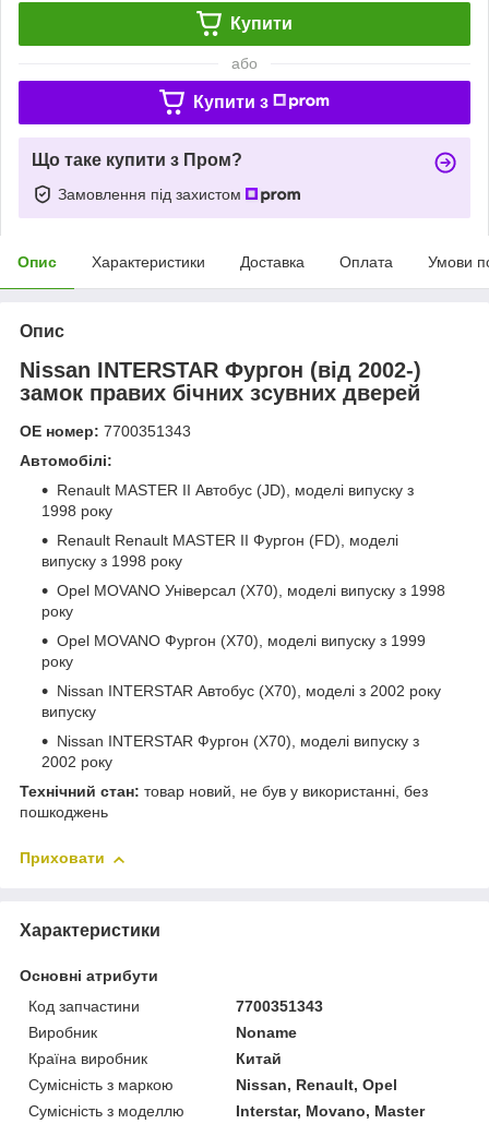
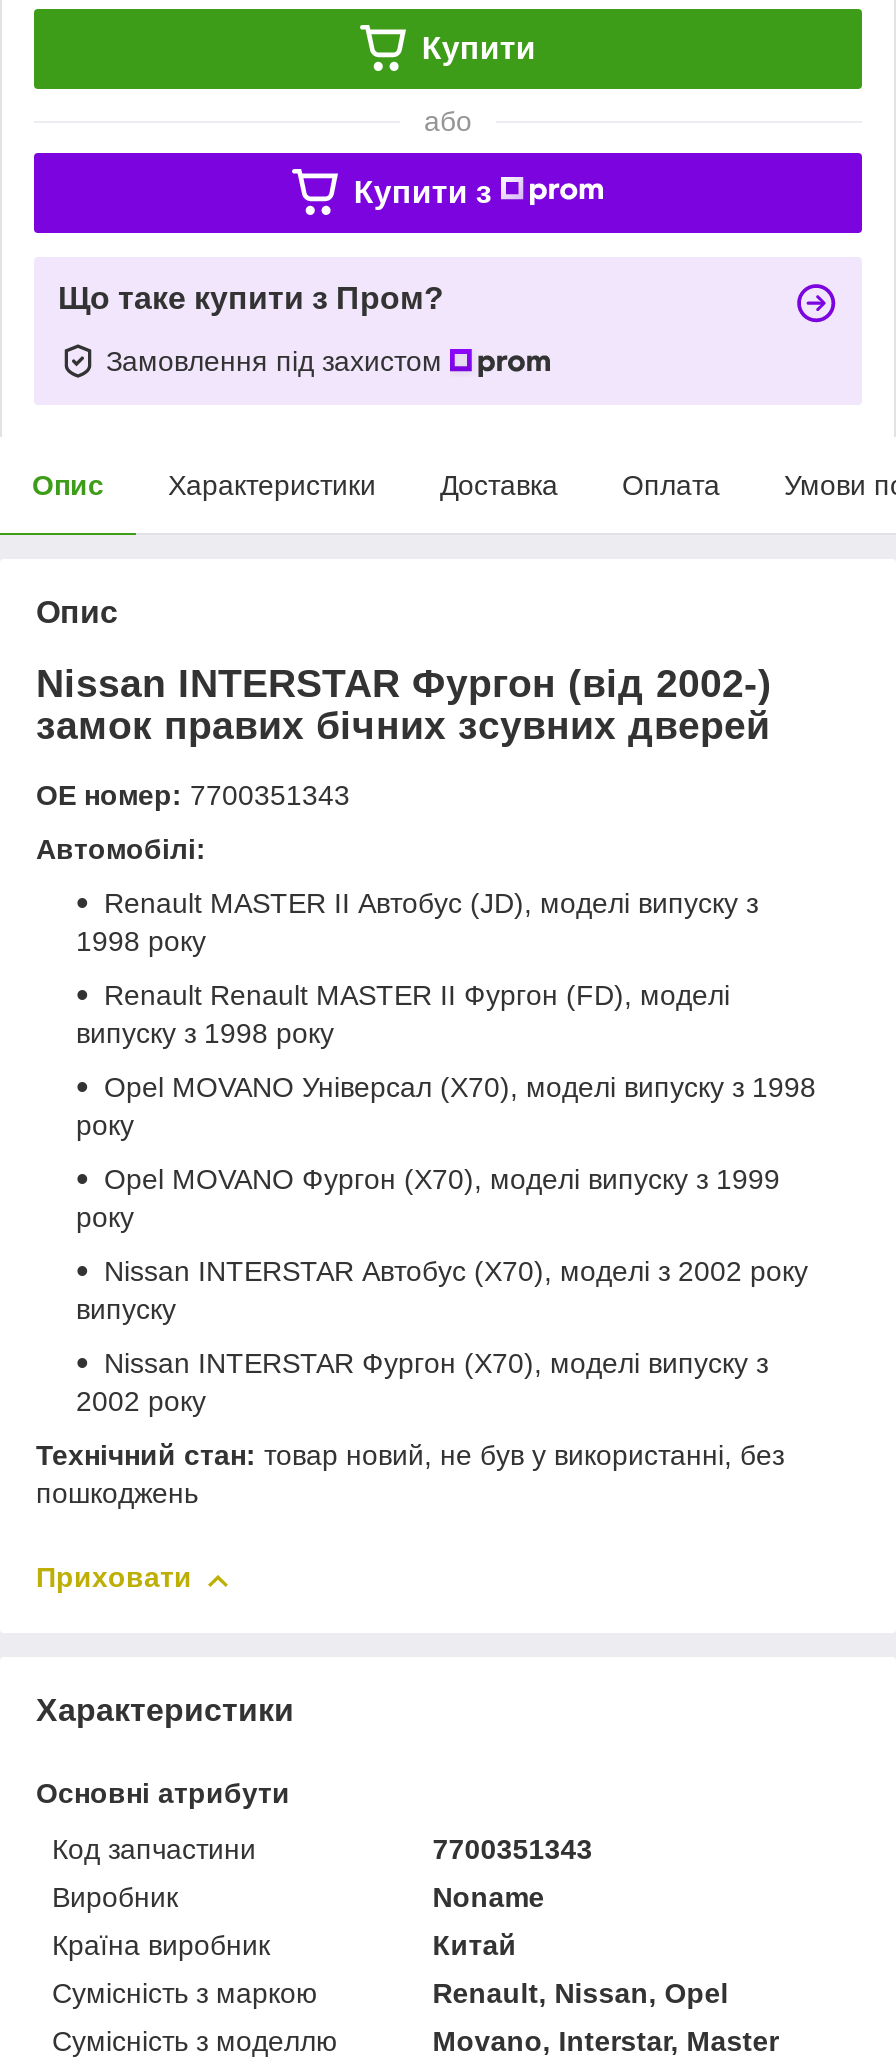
[236,1076,398,1093] Nissan, Renault, Opel -> [432,1977,728,2009] Renault, Nissan, Opel
[236,1102,425,1119] Interstar, Movano, Master -> [432,2025,778,2057] Movano, Interstar, Master

